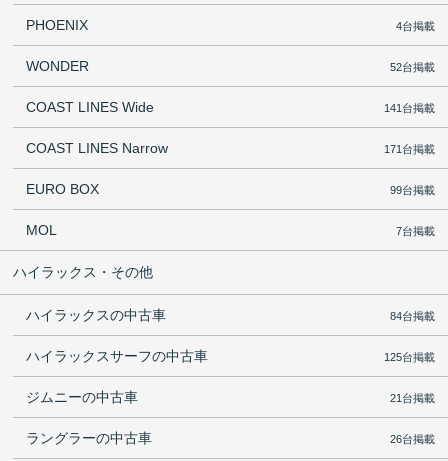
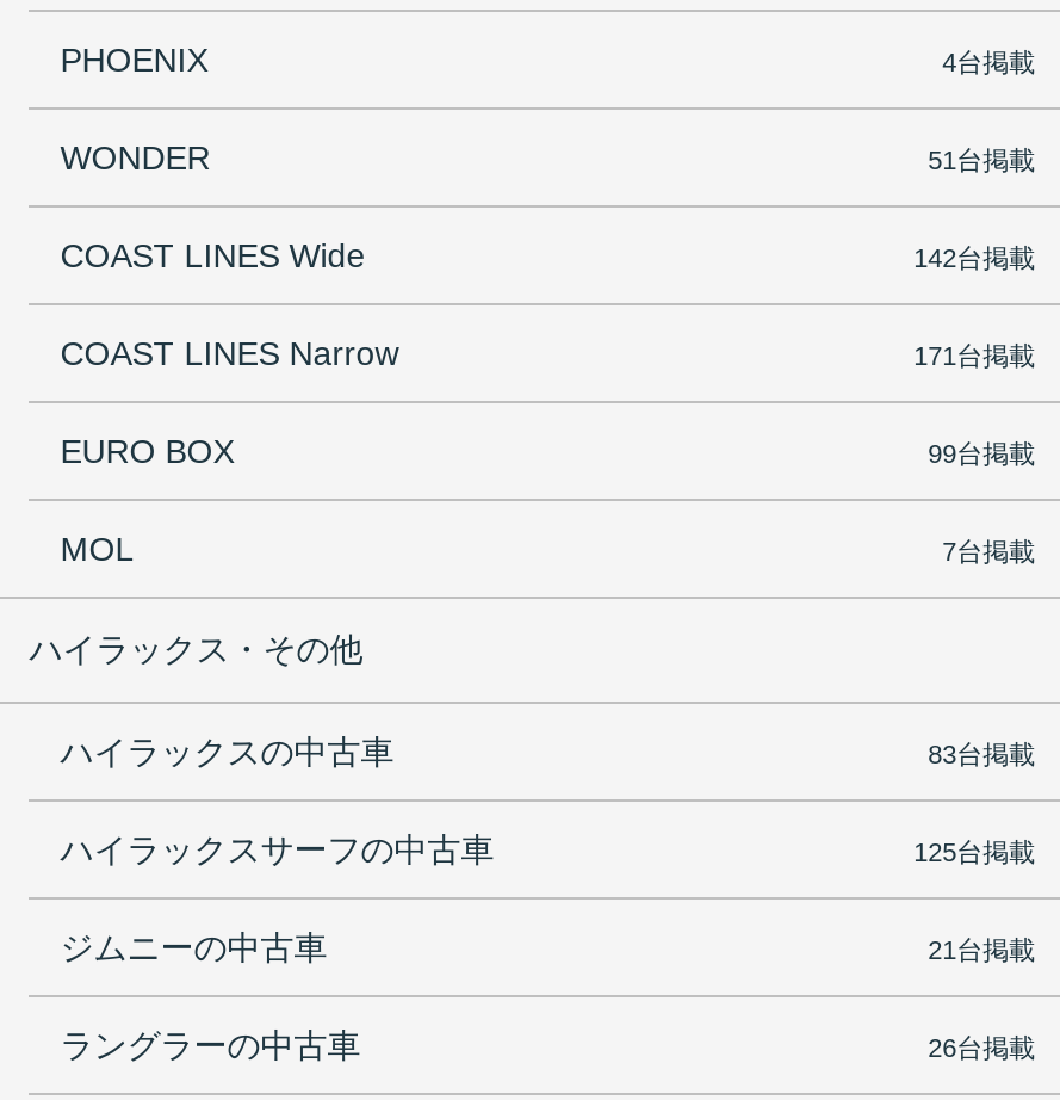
[390,61,435,73] 52台掲載 -> [928,146,1035,175] 51台掲載
[384,102,435,114] 141台掲載 -> [914,244,1035,272] 142台掲載
[390,310,435,322] 84台掲載 -> [928,740,1035,769] 83台掲載

